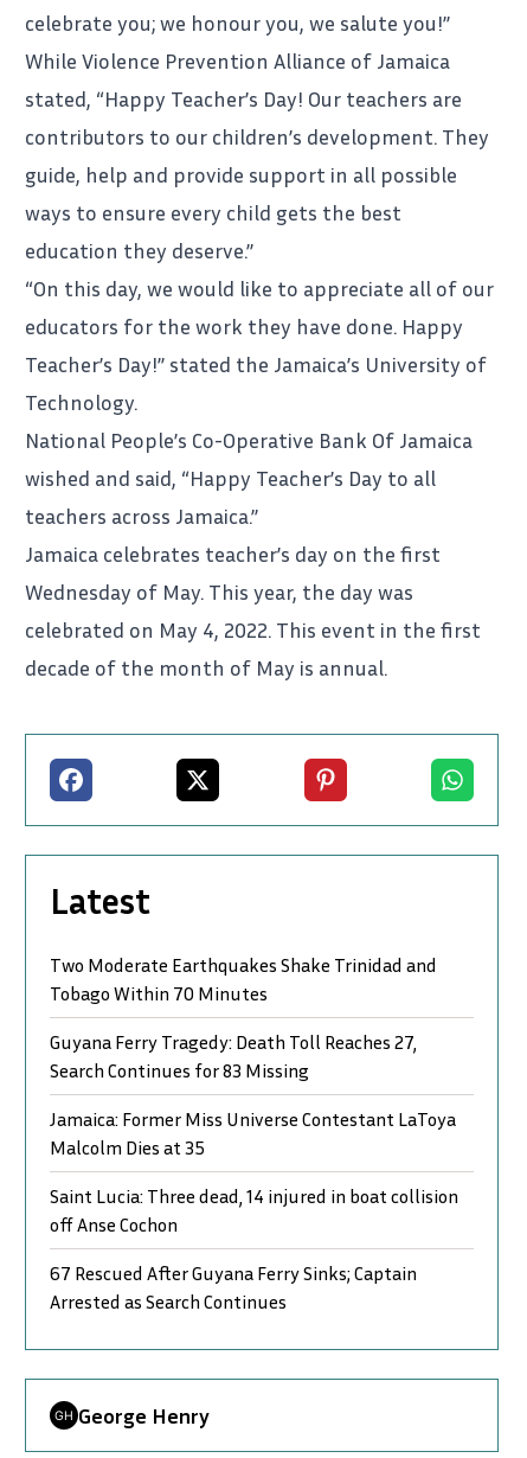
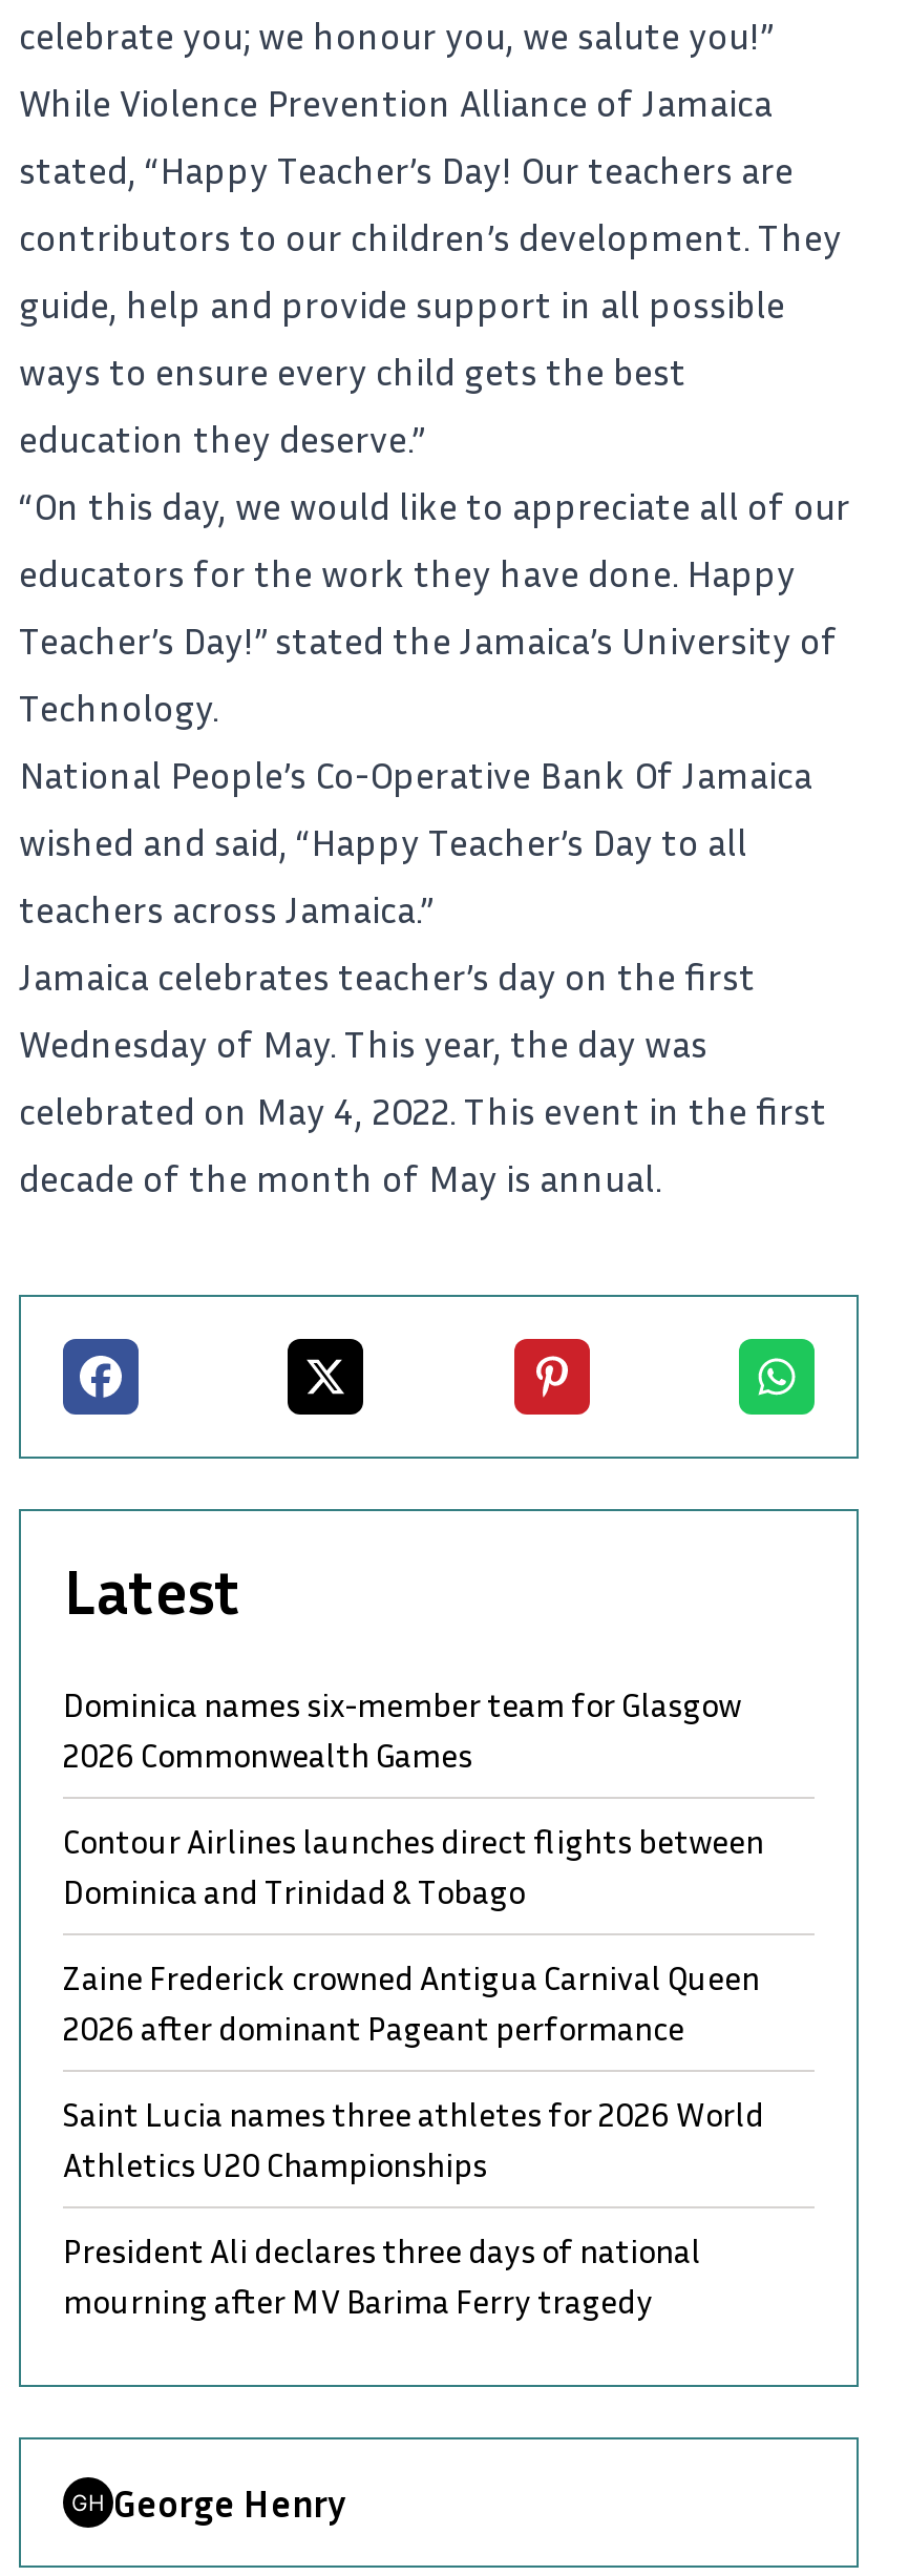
[50,953,437,1005] Two Moderate Earthquakes Shake Trinidad and | Tobago Within 70 Minutes -> [63,1683,741,1775] Dominica names six-member team for Glasgow | 2026 Commonwealth Games
[50,1030,417,1082] Guyana Ferry Tragedy: Death Toll Reaches 27, | Search Continues for 83 Missing -> [63,1819,764,1912] Contour Airlines launches direct flights between | Dominica and Trinidad & Tobago
[50,1107,456,1159] Jamaica: Former Miss Universe Contestant LaToya | Malcolm Dies at 35 -> [63,1956,760,2048] Zaine Frederick crowned Antigua Carnival Queen | 2026 after dominant Pageant performance
[50,1184,458,1236] Saint Lucia: Three dead, 14 injured in boat collision | off Anse Cochon -> [63,2093,764,2185] Saint Lucia names three athletes for 2026 World | Athletics U20 Championships
[50,1261,417,1313] 67 Rescued After Guyana Ferry Sinks; Captain | Arrested as Search Continues -> [63,2229,701,2321] President Ali declares three days of national | mourning after MV Barima Ferry tragedy

